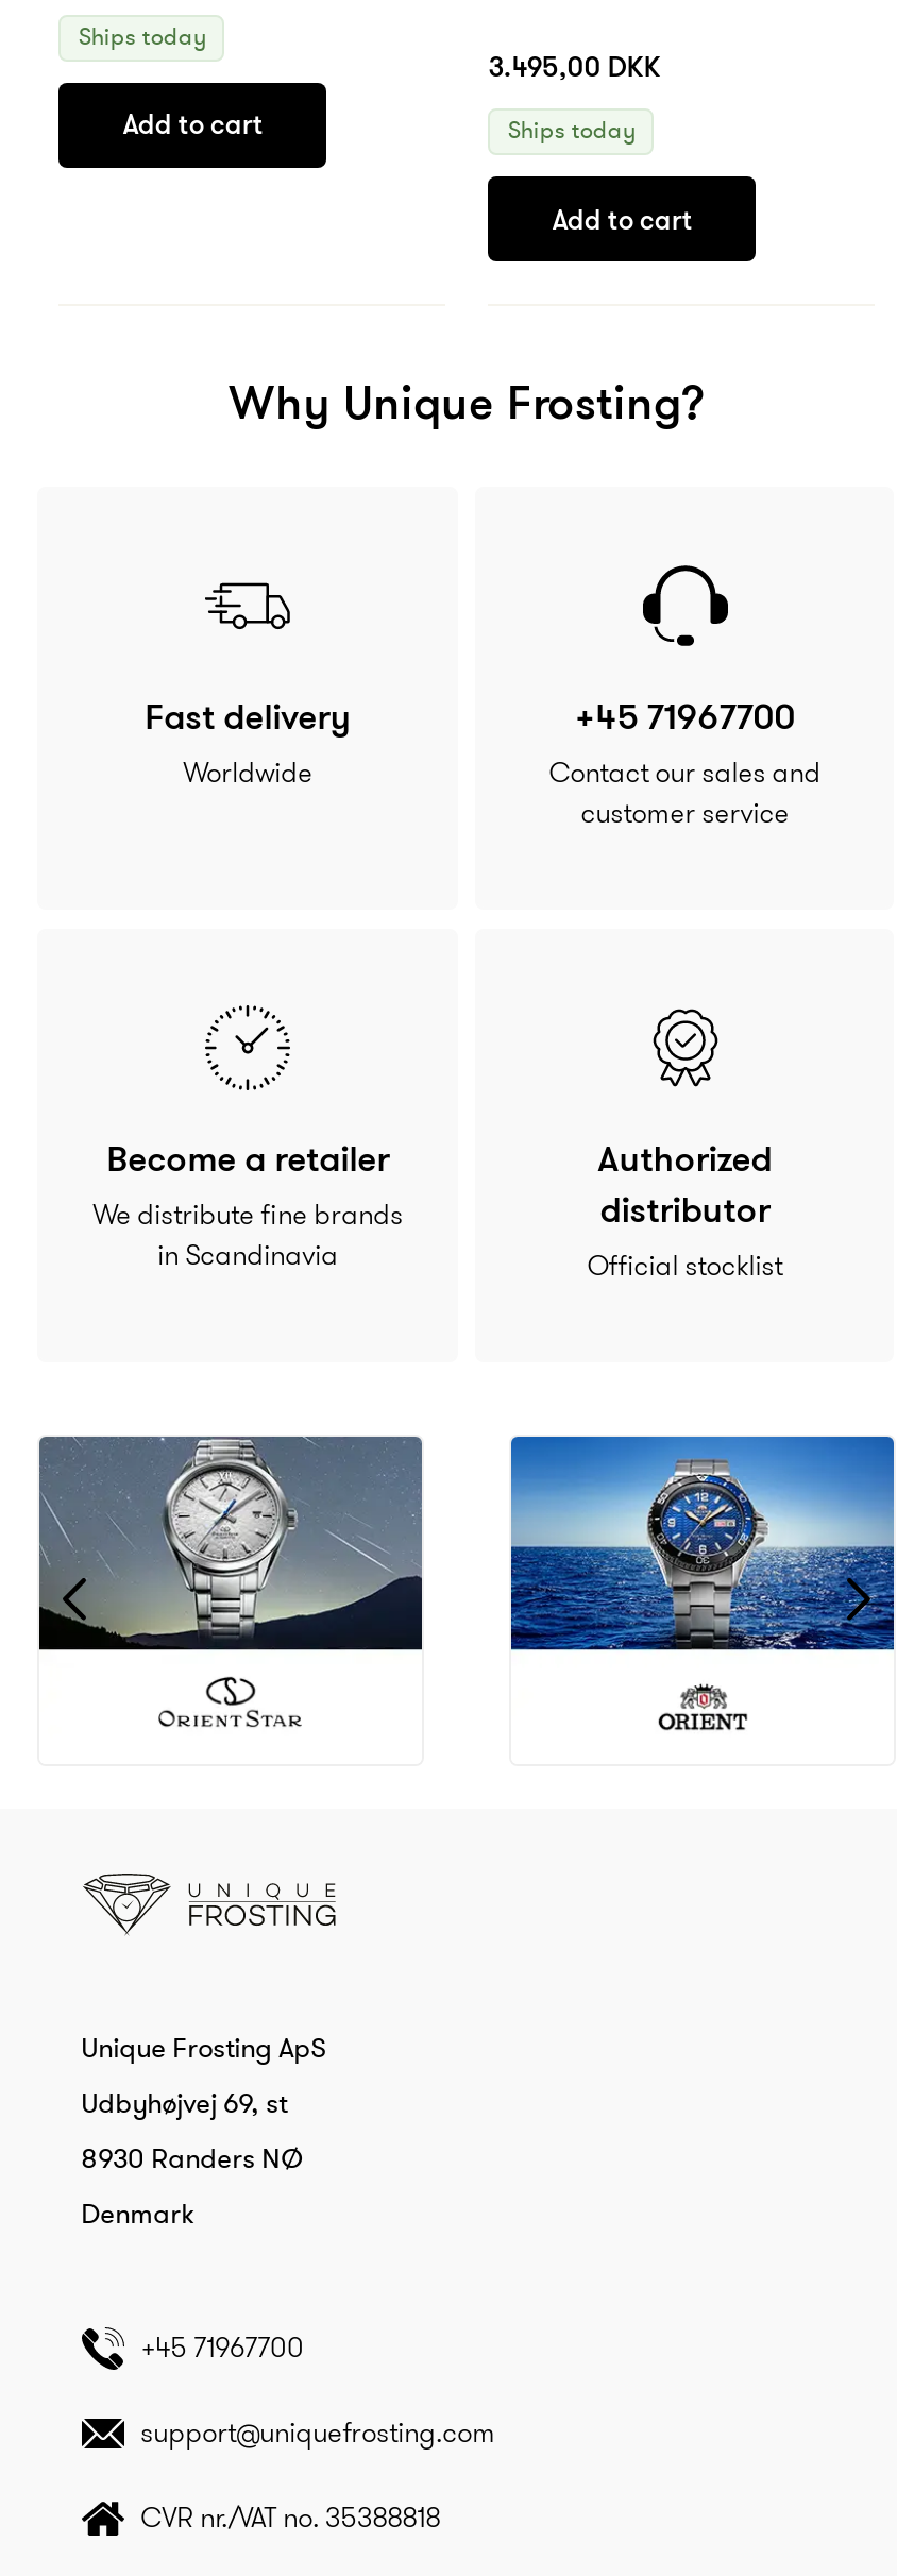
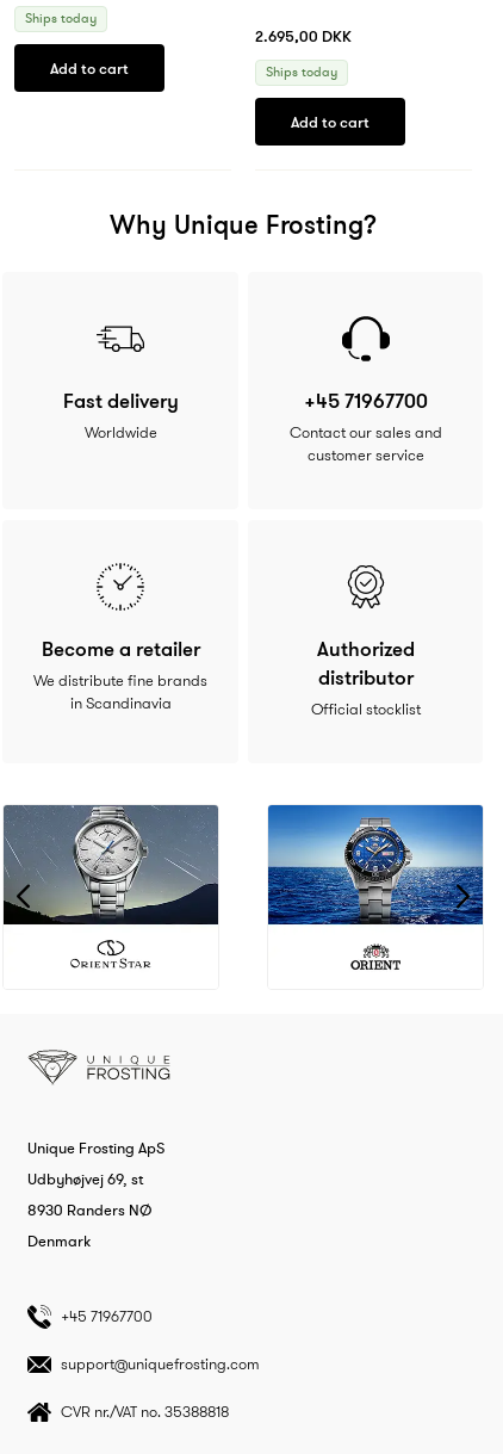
[489,47,661,87] 3.495,00 DKK -> [256,25,352,48] 2.695,00 DKK

